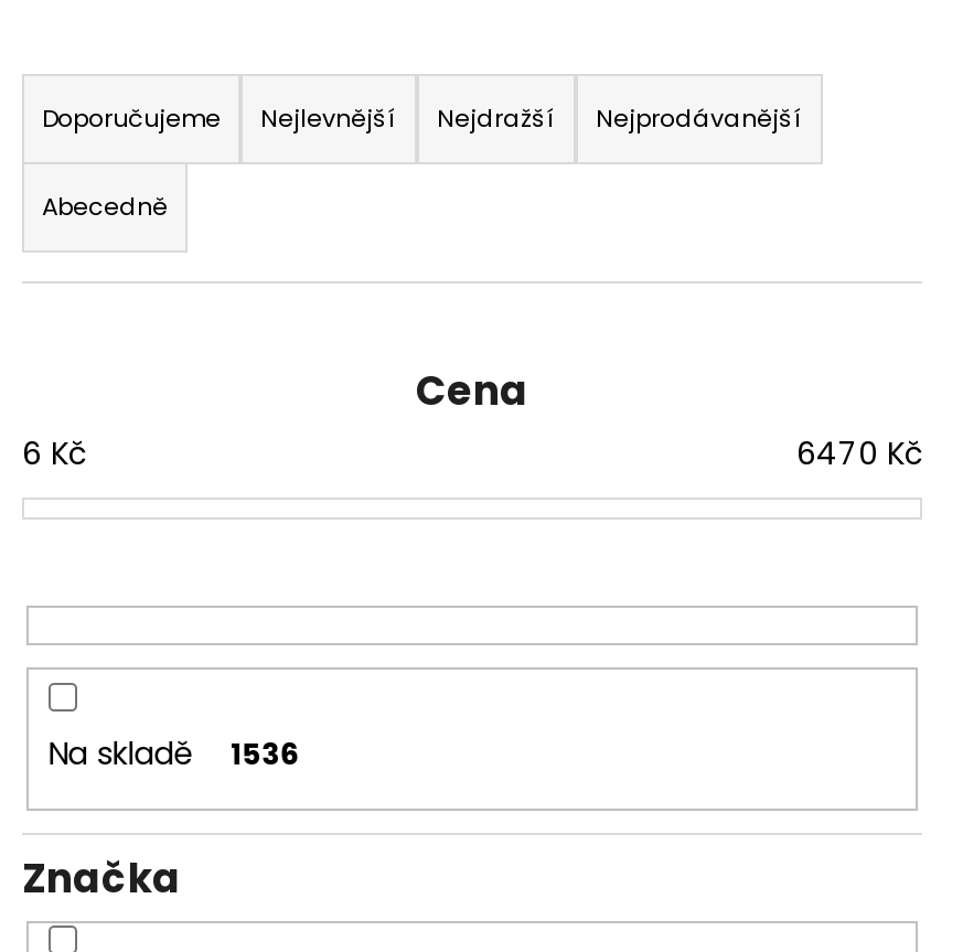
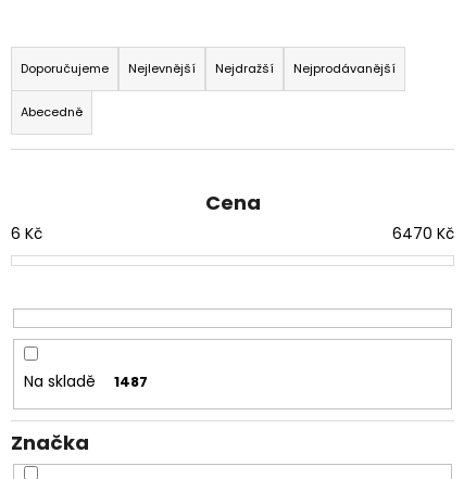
[231,733,300,775] 1536 -> [114,371,148,392] 1487

